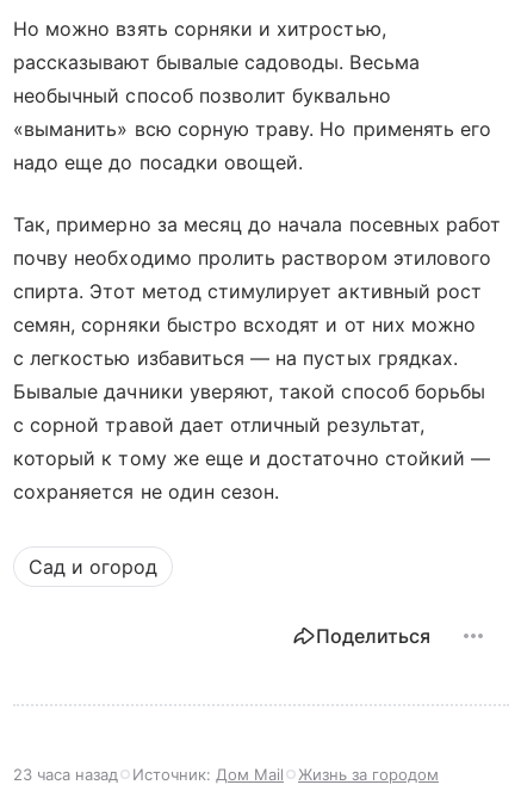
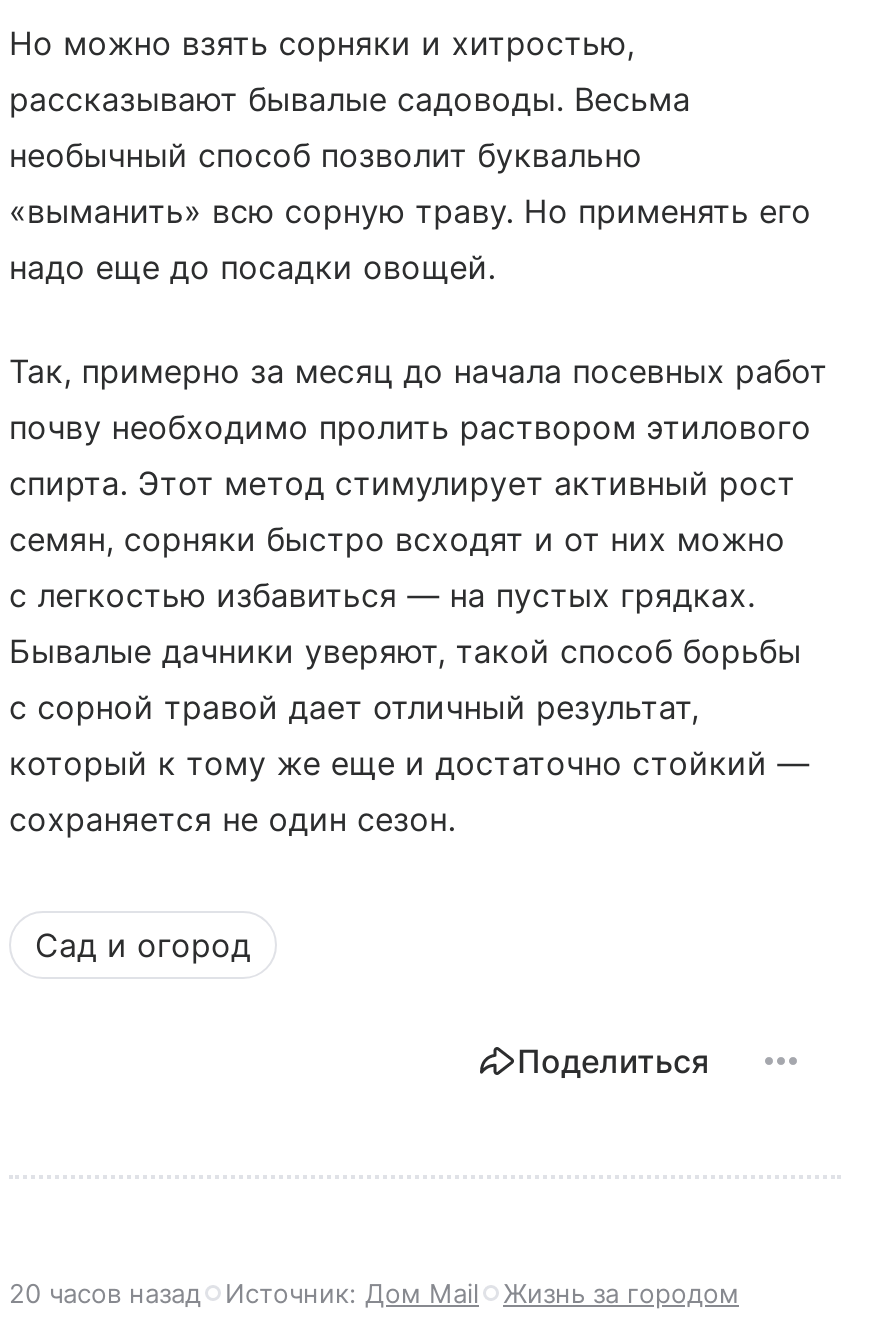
[13,765,439,784] 23 часа назад Источник: Дом Mail Жизнь за городом -> [9,1278,739,1310] 20 часов назад Источник: Дом Mail Жизнь за городом

